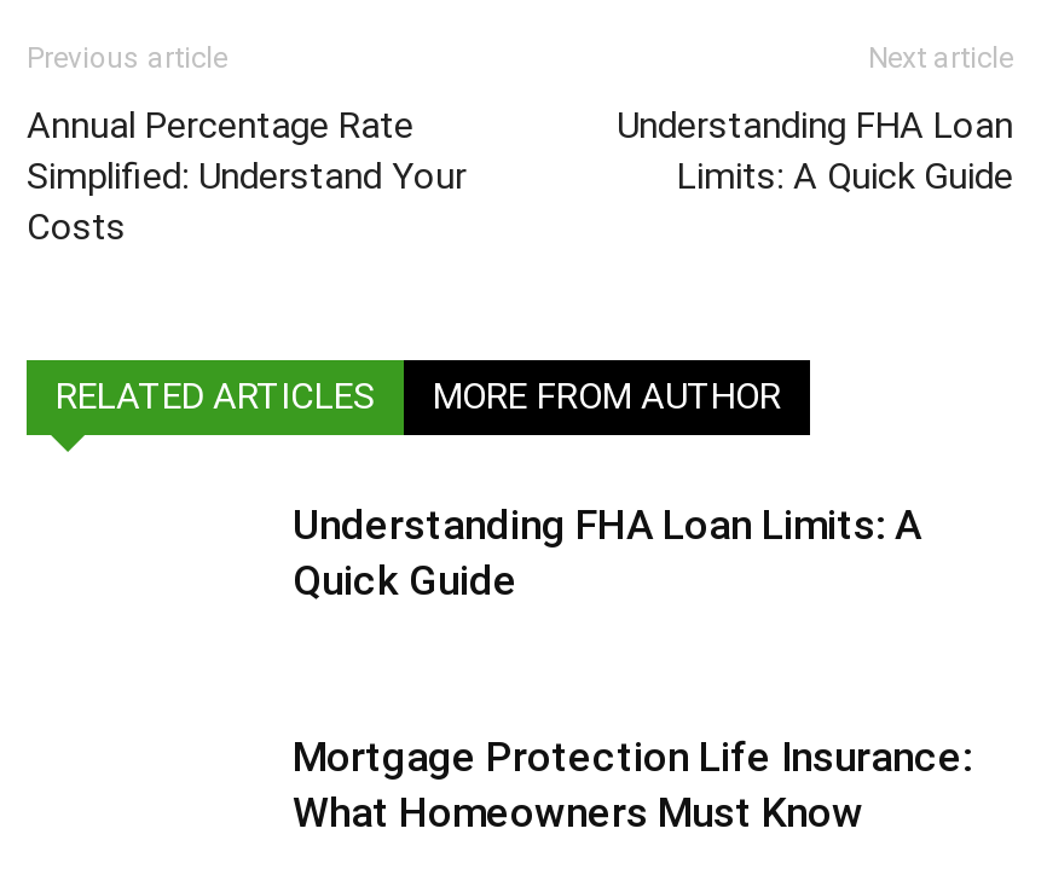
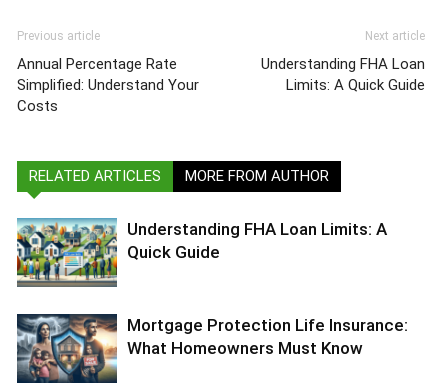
none -> [16,217,118,288] [image]
none -> [16,313,118,384] [image]

